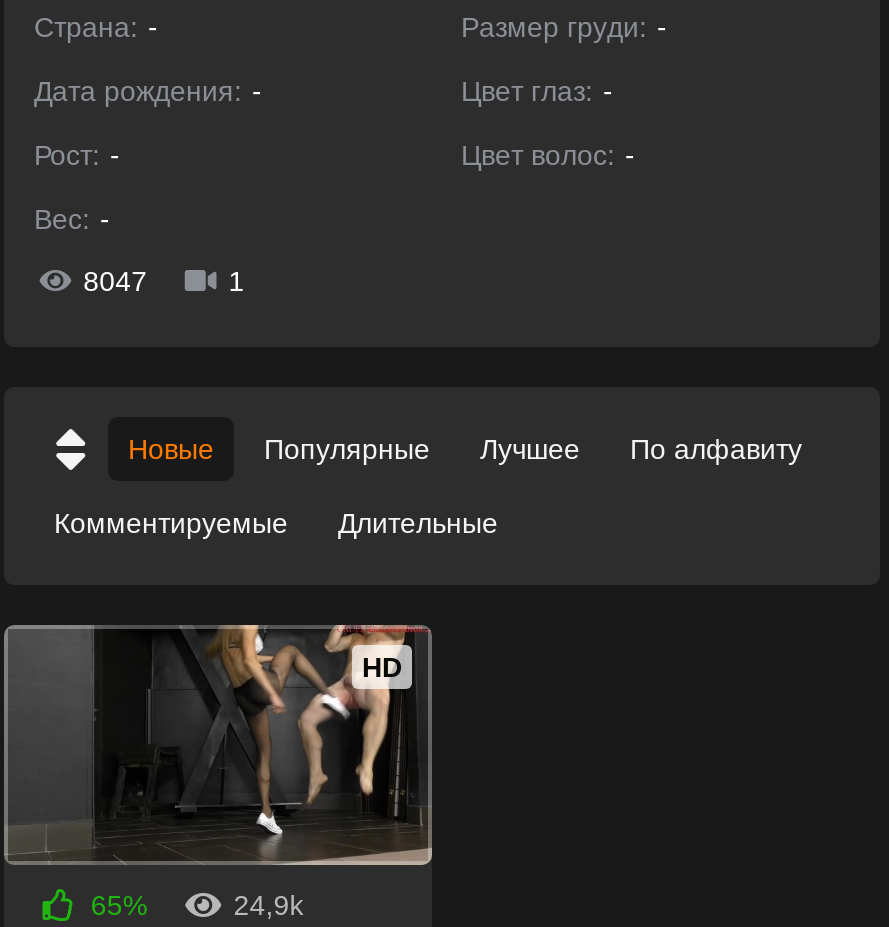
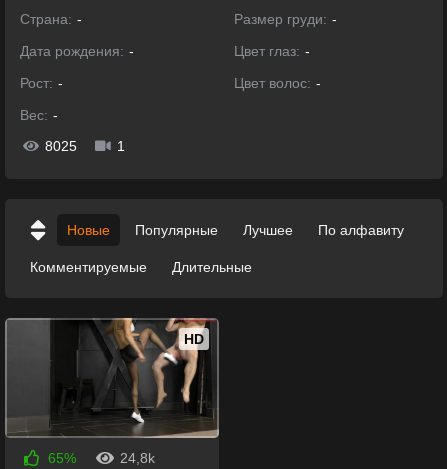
[83,265,147,297] 8047 -> [45,138,77,154] 8025
[234,890,304,922] 24,9k -> [120,450,155,466] 24,8k

